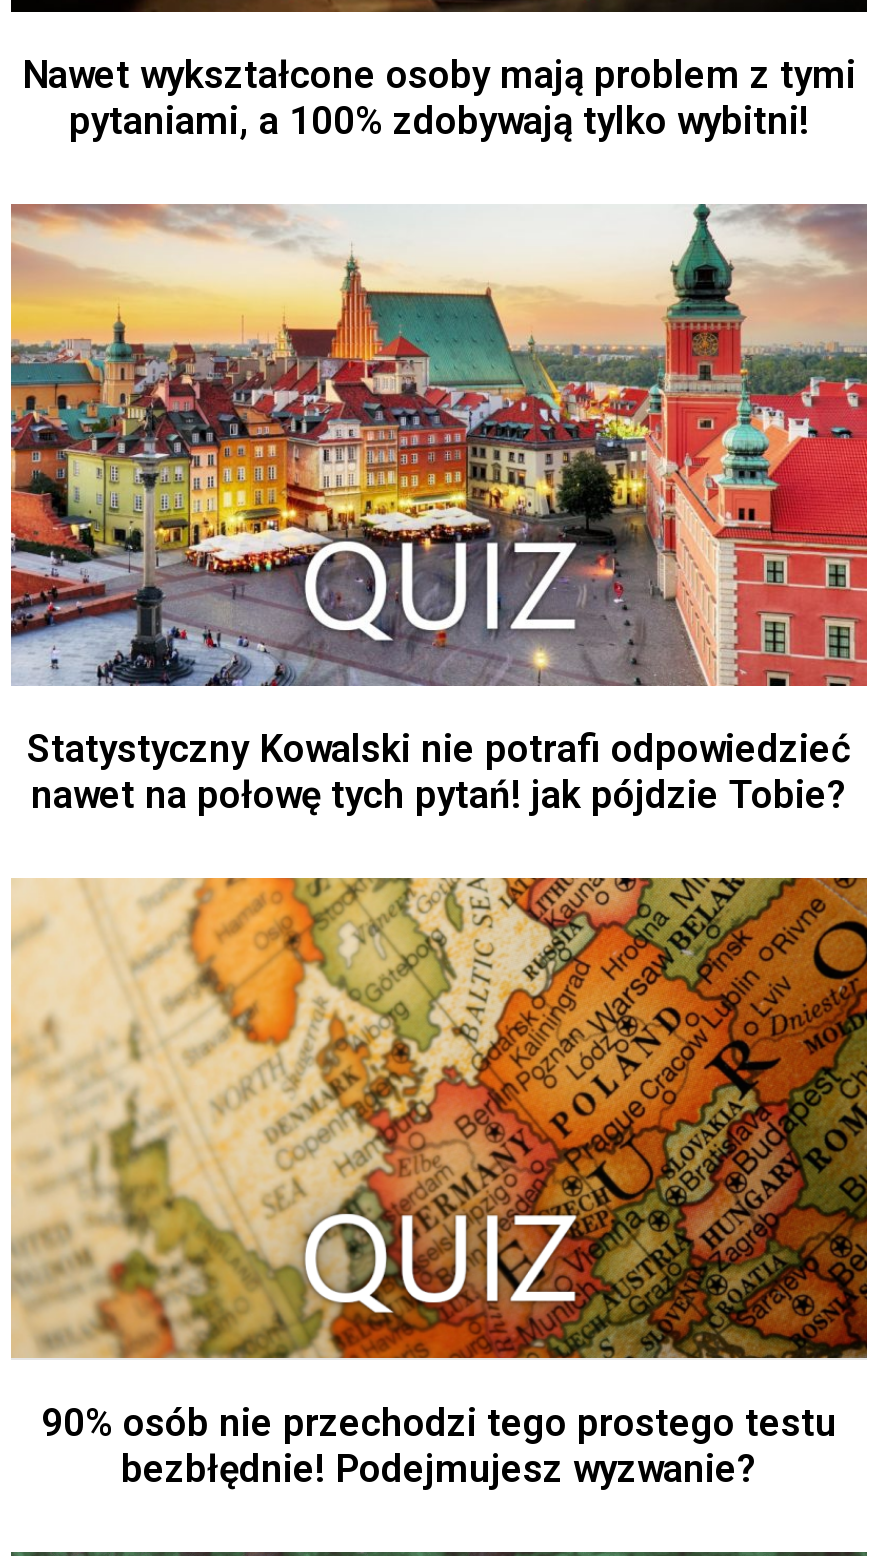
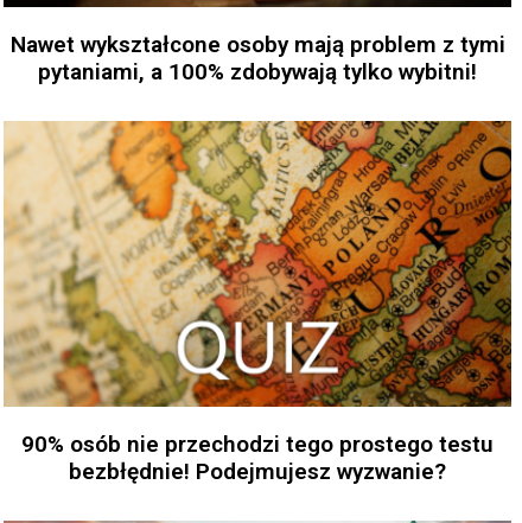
[9,202,869,818] [image] | Statystyczny Kowalski nie potrafi odpowiedzieć | nawet na połowę tych pytań! jak pójdzie Tobie? -> none

